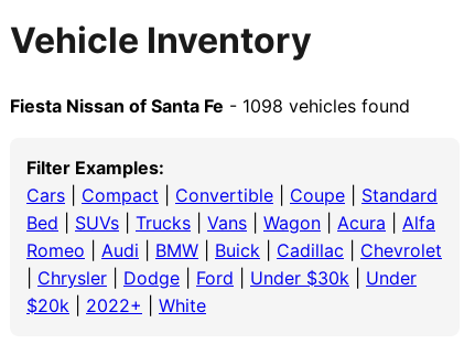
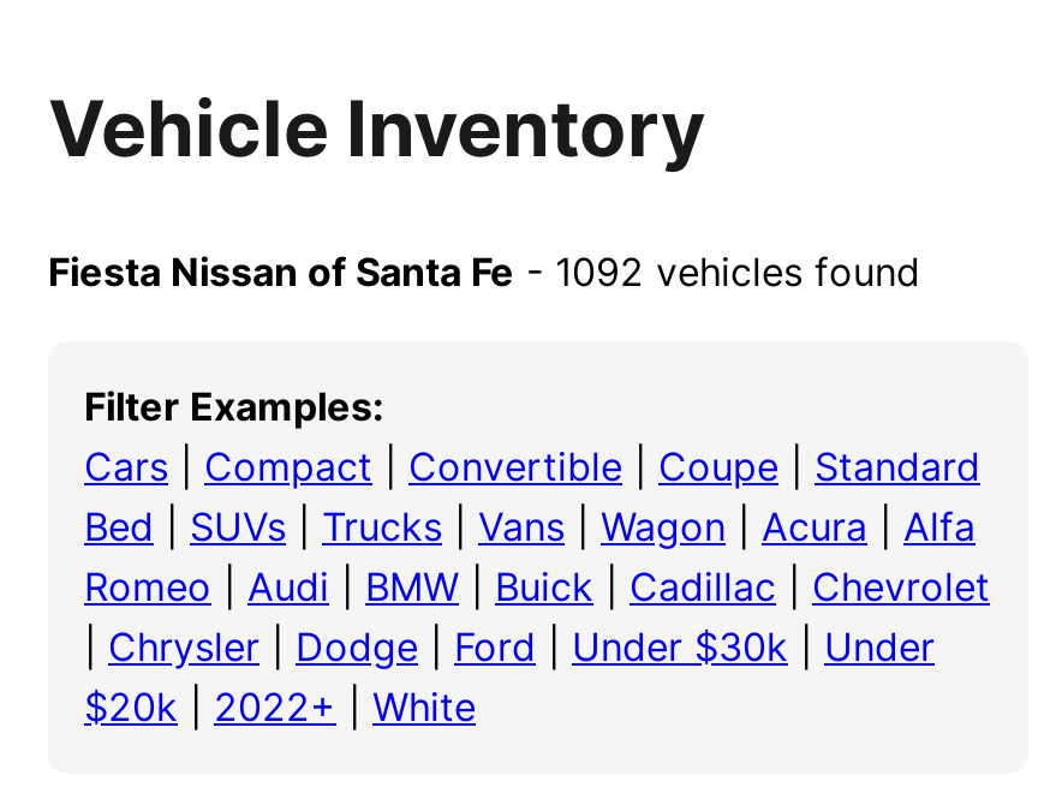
[10,95,410,117] Fiesta Nissan of Santa Fe - 1098 vehicles found -> [48,247,920,295] Fiesta Nissan of Santa Fe - 1092 vehicles found

